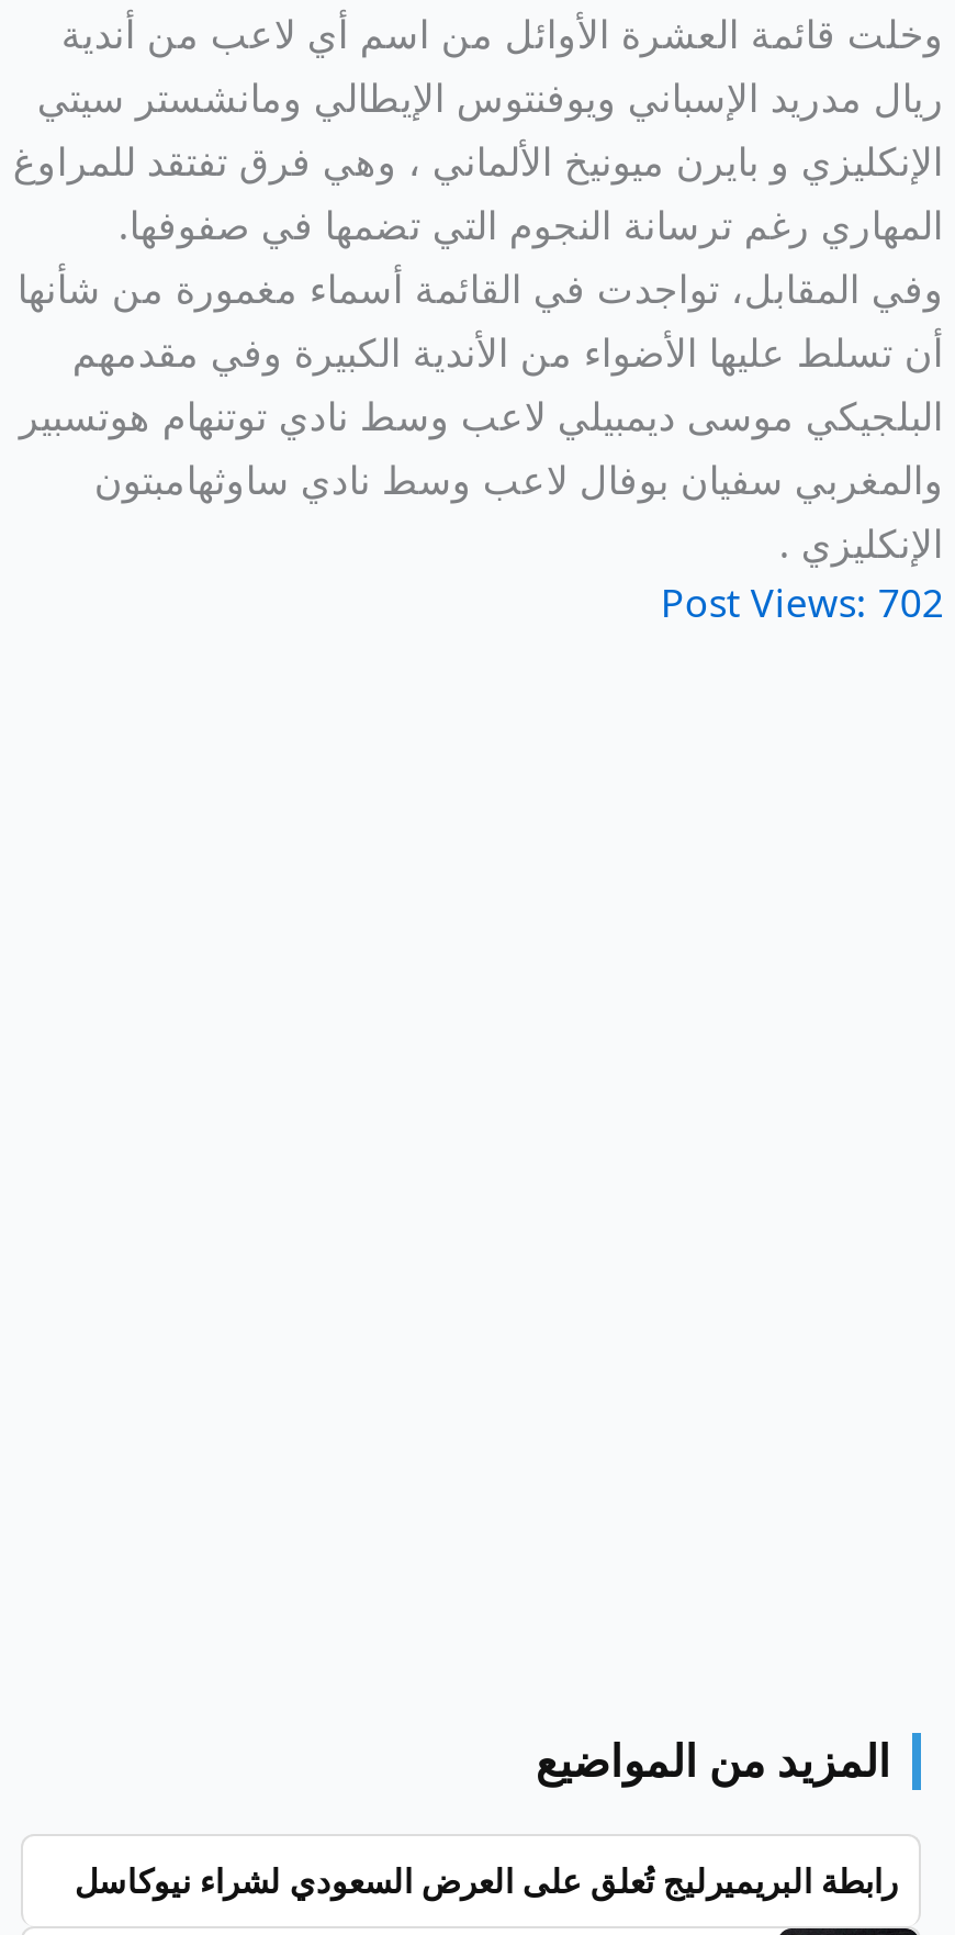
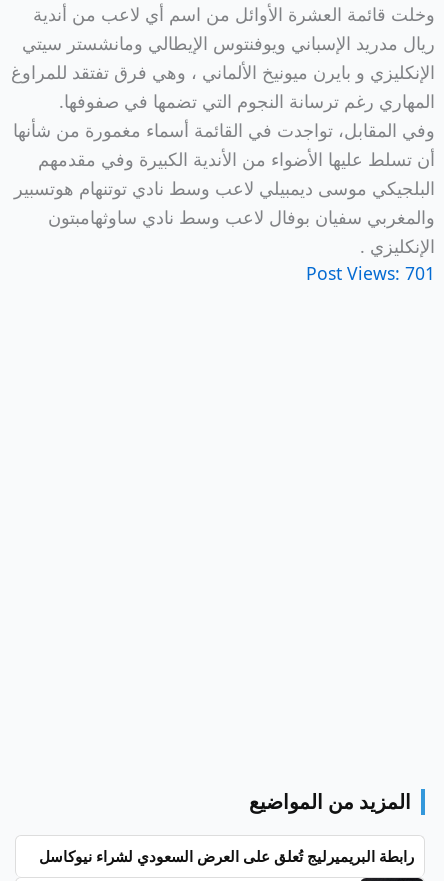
[661,574,944,627] Post Views: 702 -> [306,261,435,285] Post Views: 701

